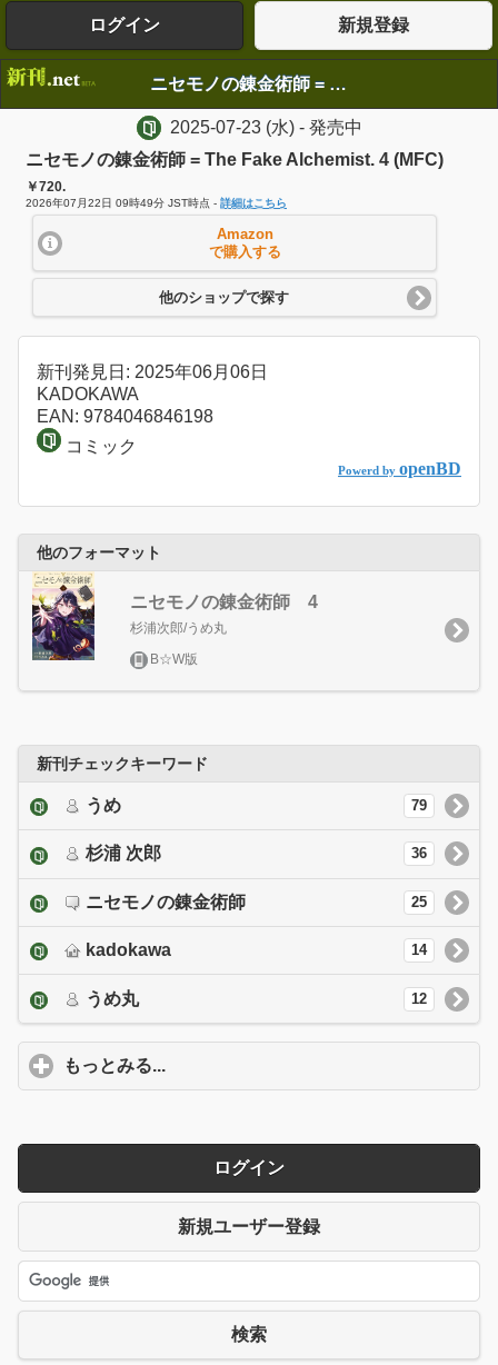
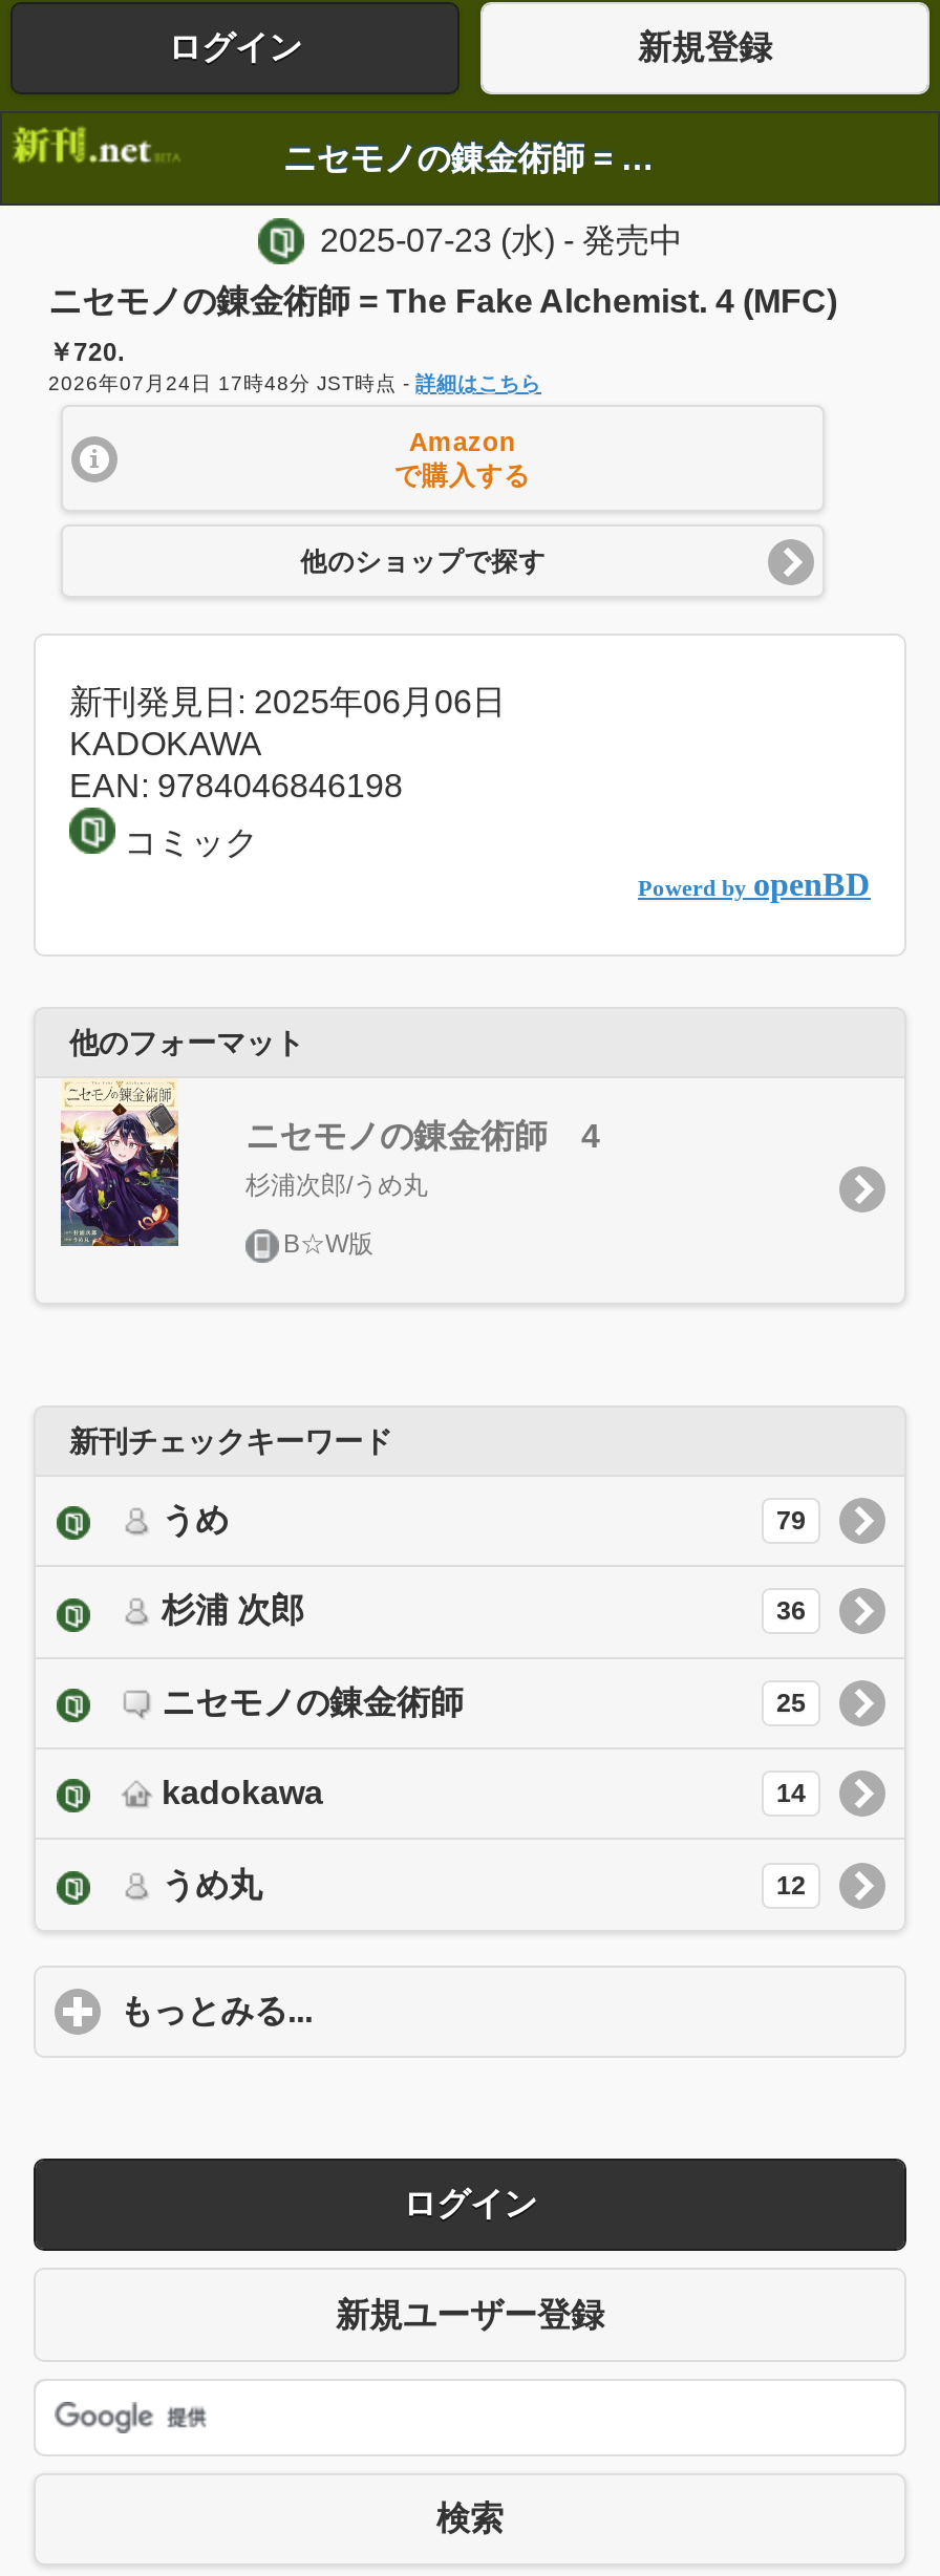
[26,197,287,209] 2026年07月22日 09時49分 JST時点 -詳細はこちら -> [48,372,541,395] 2026年07月24日 17時48分 JST時点 -詳細はこちら

